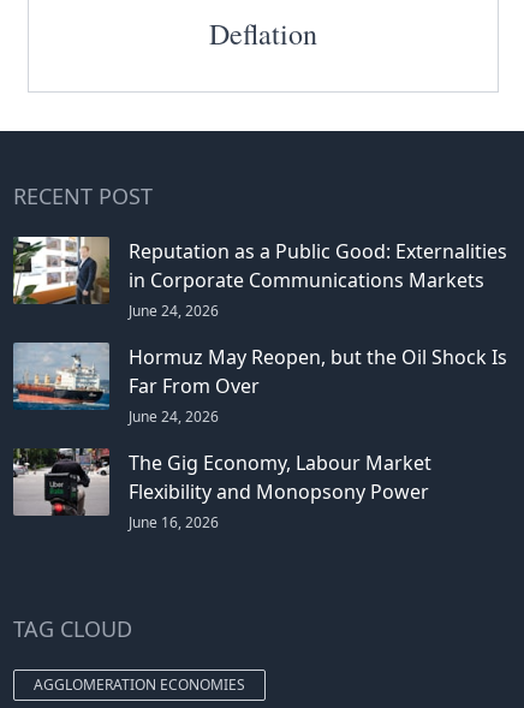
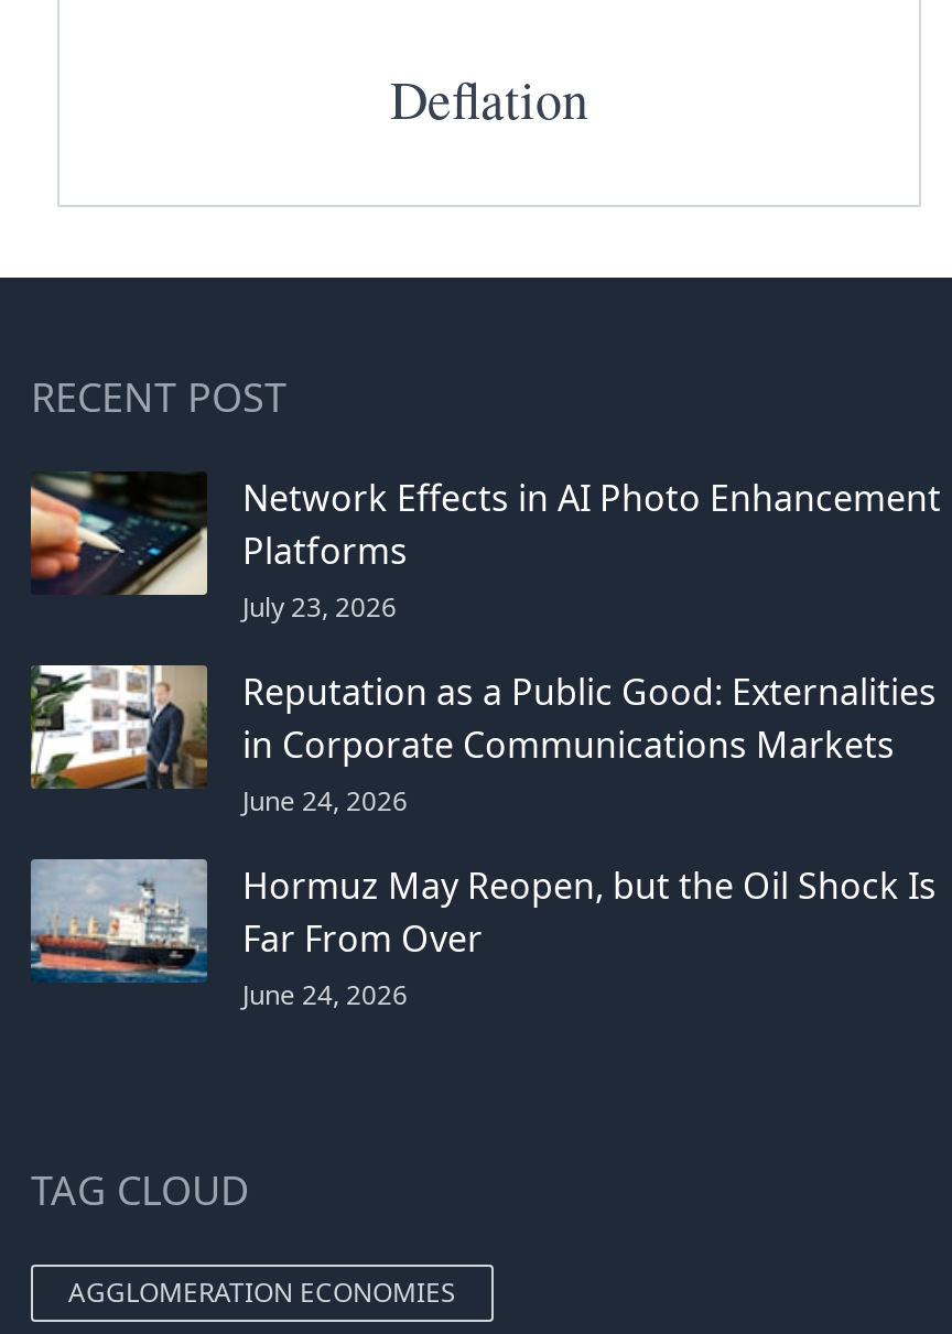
none -> [29,471,941,626] [image] | Network Effects in AI Photo Enhancement | Platforms | July 23, 2026
moved [11,234,507,427] -> [26,661,937,1014]: [image] | Reputation as a Public Good: Externalities | in Corporate Communications Markets | June 24, 2026 | Hormuz May Reopen, but the Oil Shock Is | Far From Over | June 24, 2026
[12,448,431,533] [image] | The Gig Economy, Labour Market | Flexibility and Monopsony Power | June 16, 2026 -> none

